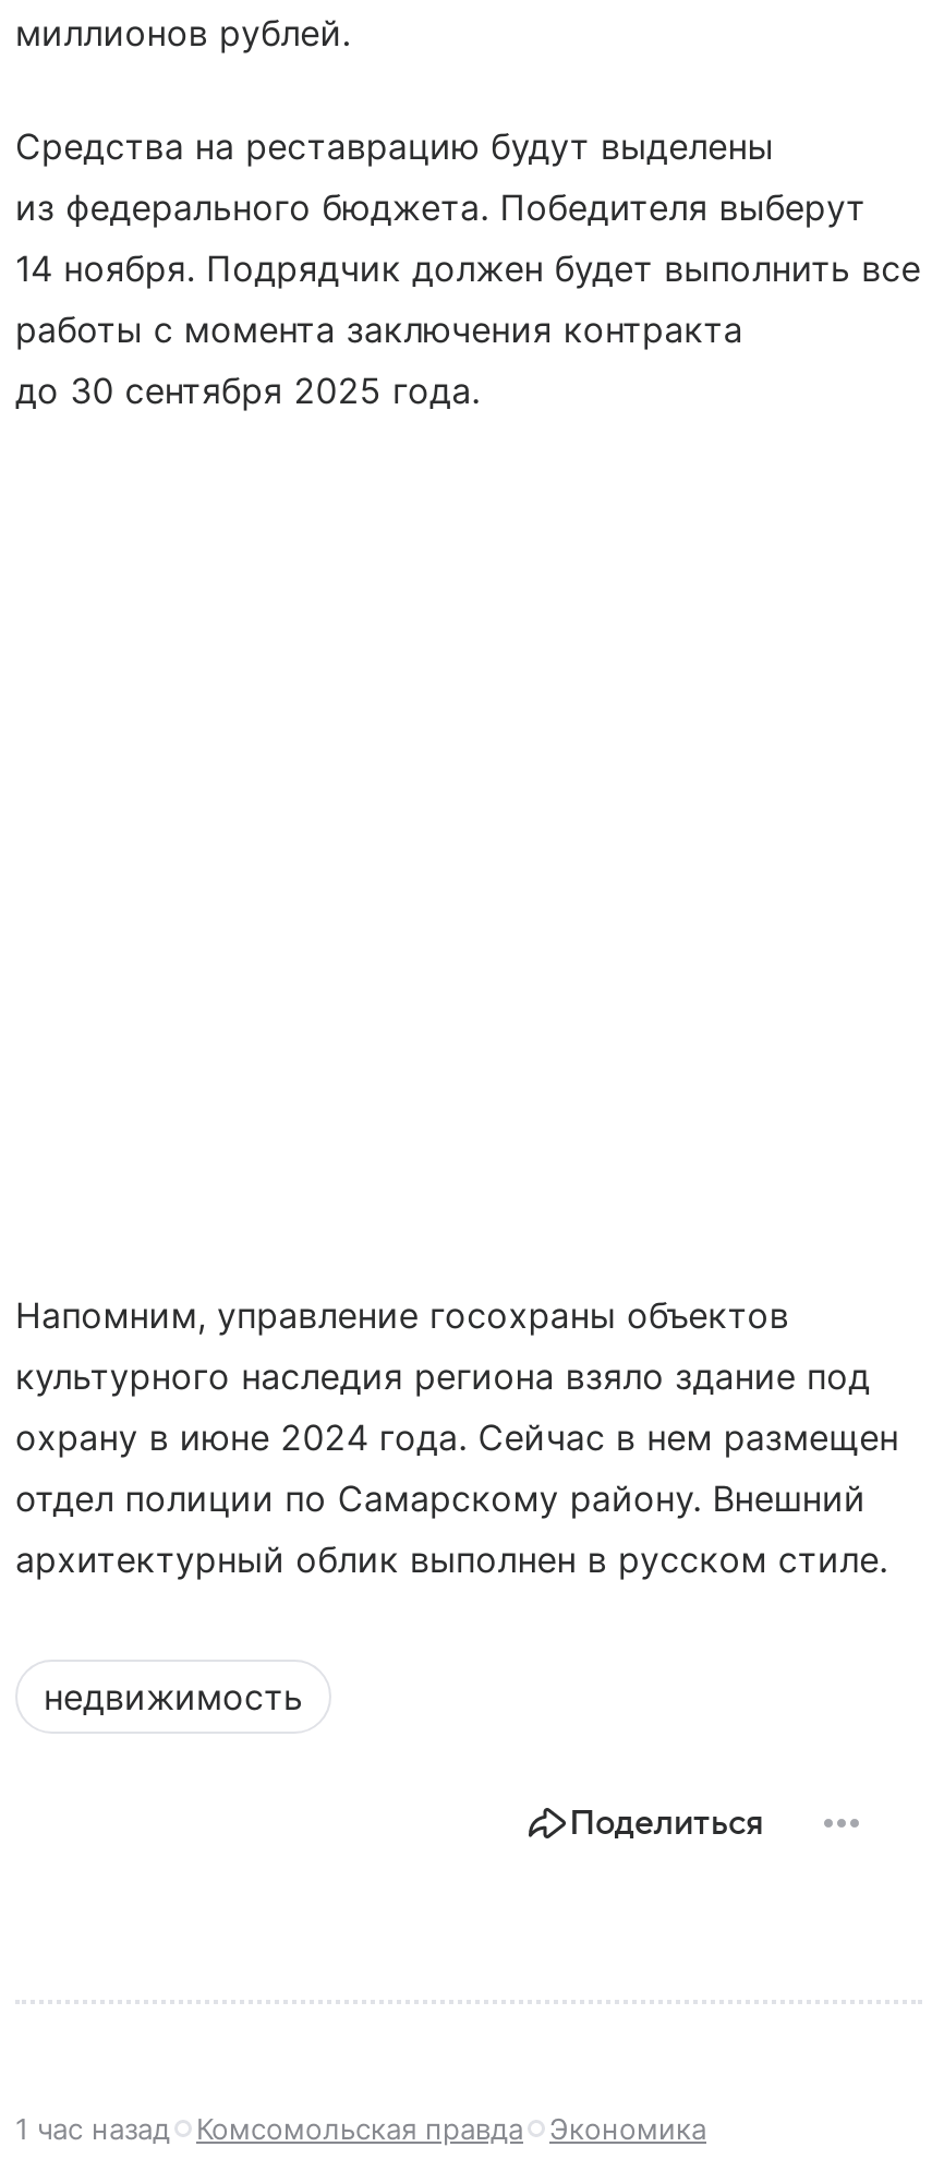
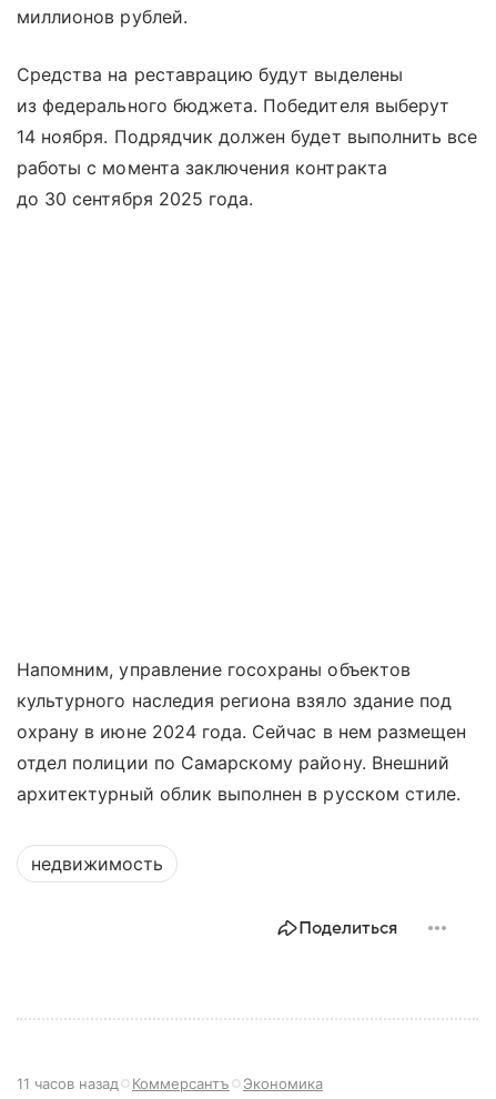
[15,2110,523,2145] 1 час назад | Комсомольская правда -> [17,1074,230,1092] 11 часов назад | Коммерсантъ

